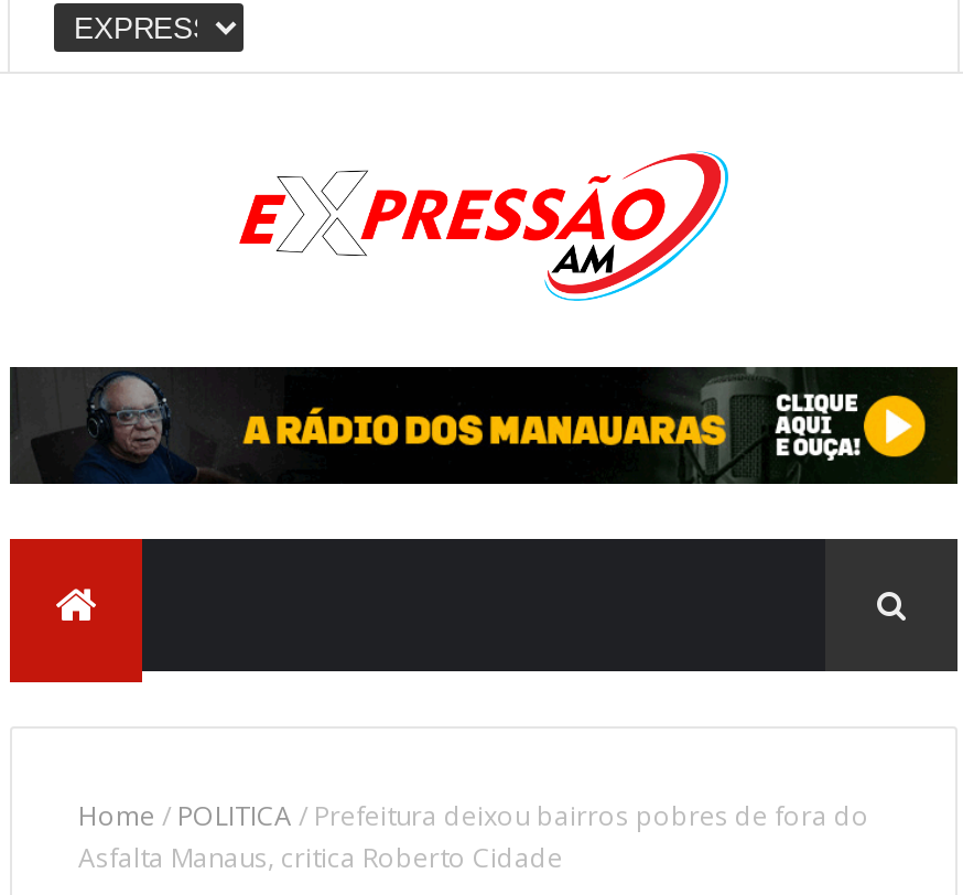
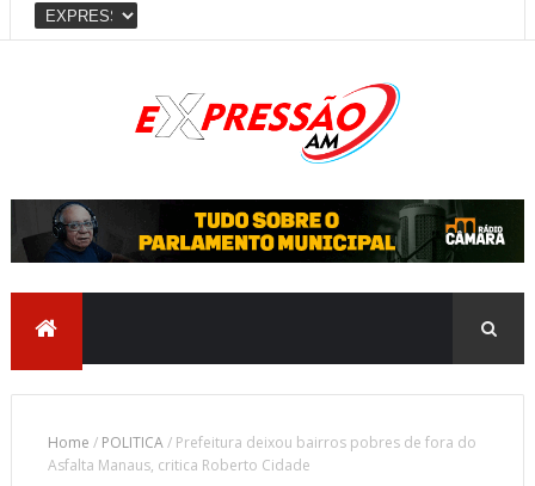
[246,367,927,466] [image] -> [139,199,506,252] [image]

